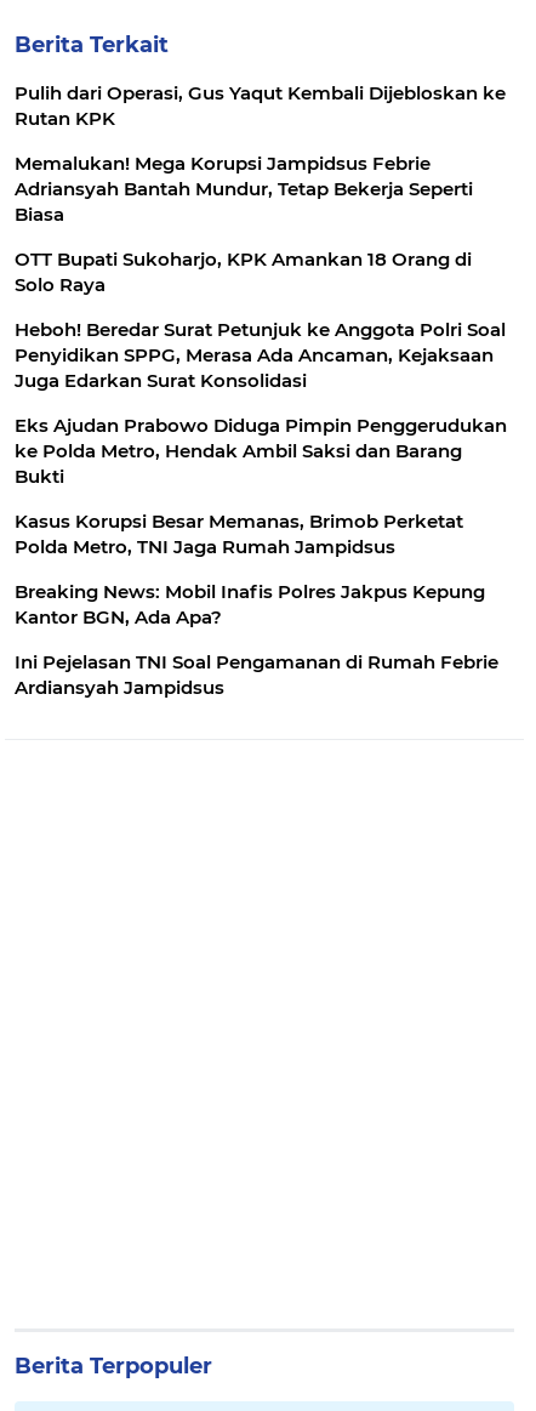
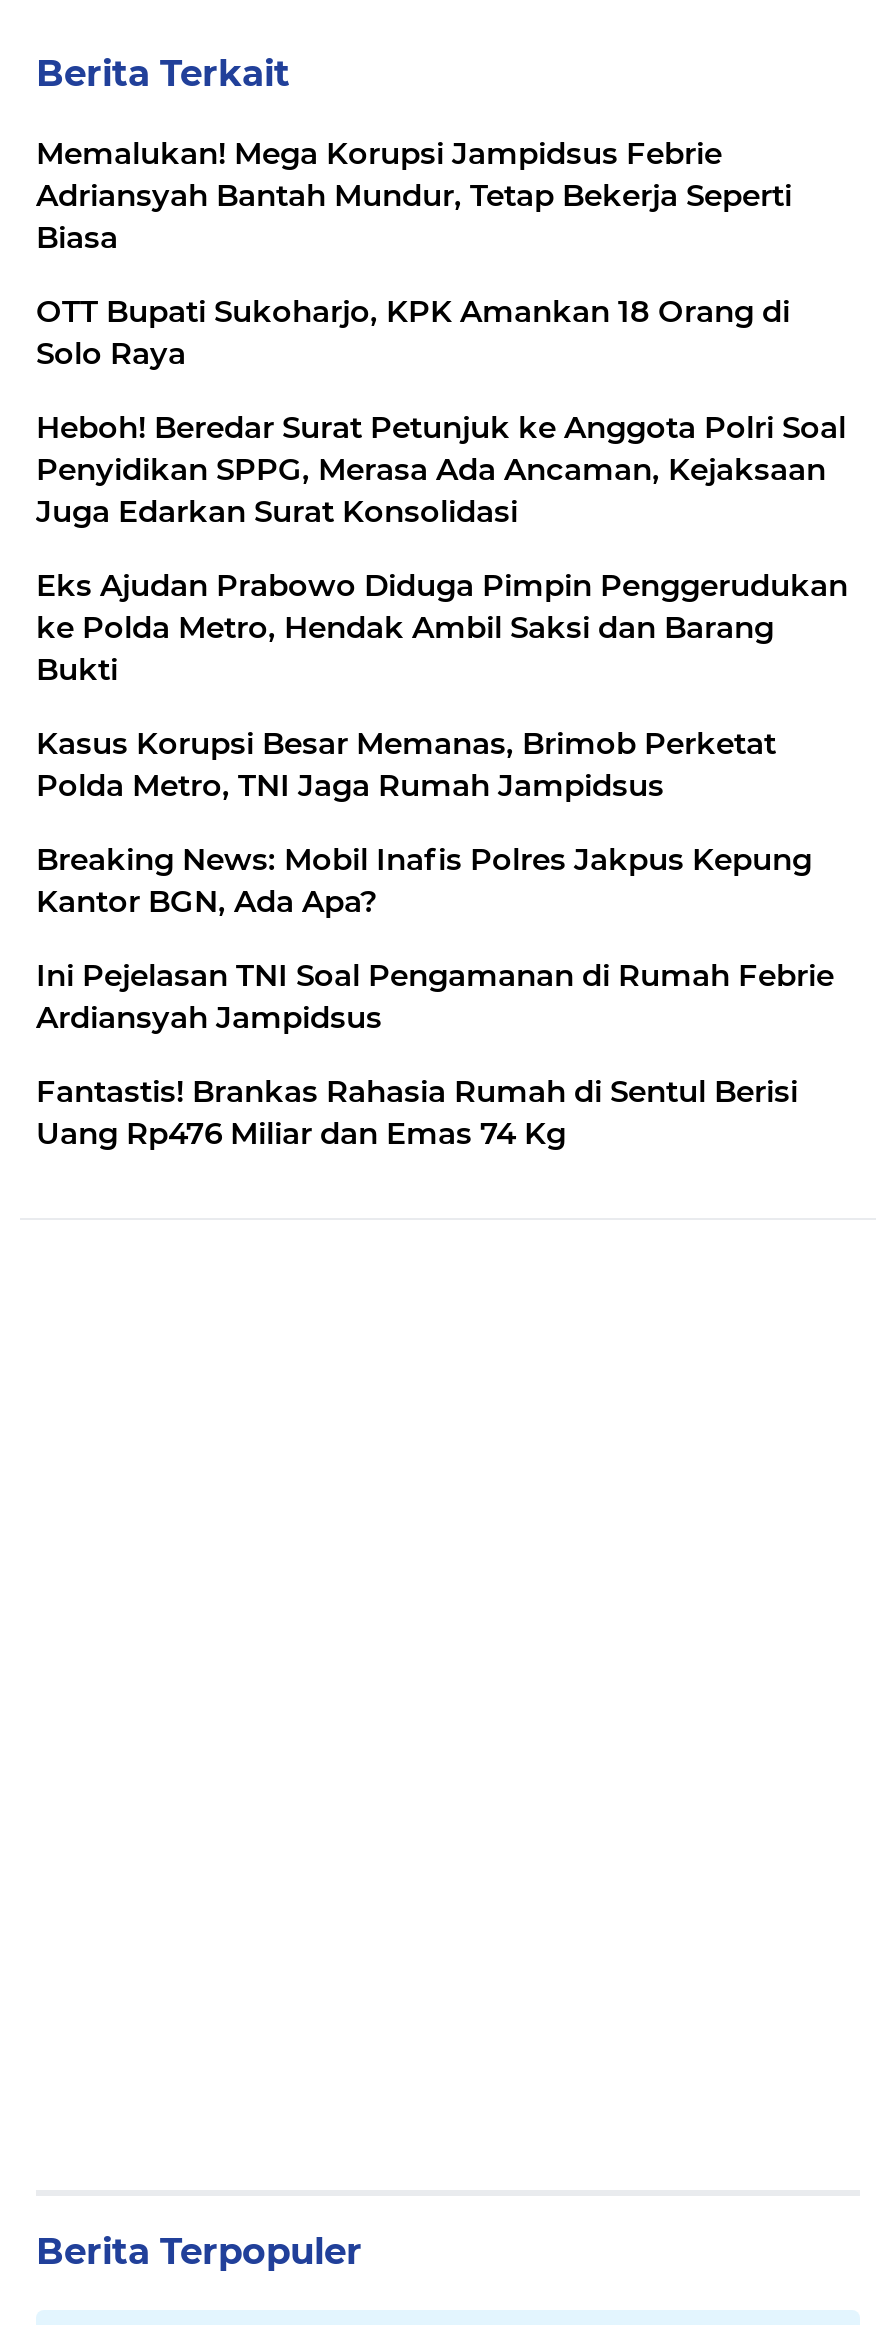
[15,81,506,130] Pulih dari Operasi, Gus Yaqut Kembali Dijebloskan ke | Rutan KPK -> none
moved [15,152,507,699] -> [36,134,848,1036]: Memalukan! Mega Korupsi Jampidsus Febrie | Adriansyah Bantah Mundur, Tetap Bekerja Seperti | Biasa | ... | Ini Pejelasan TNI Soal Pengamanan di Rumah Febrie | Ardiansyah Jampidsus
none -> [36,1072,798,1152] Fantastis! Brankas Rahasia Rumah di Sentul Berisi | Uang Rp476 Miliar dan Emas 74 Kg

